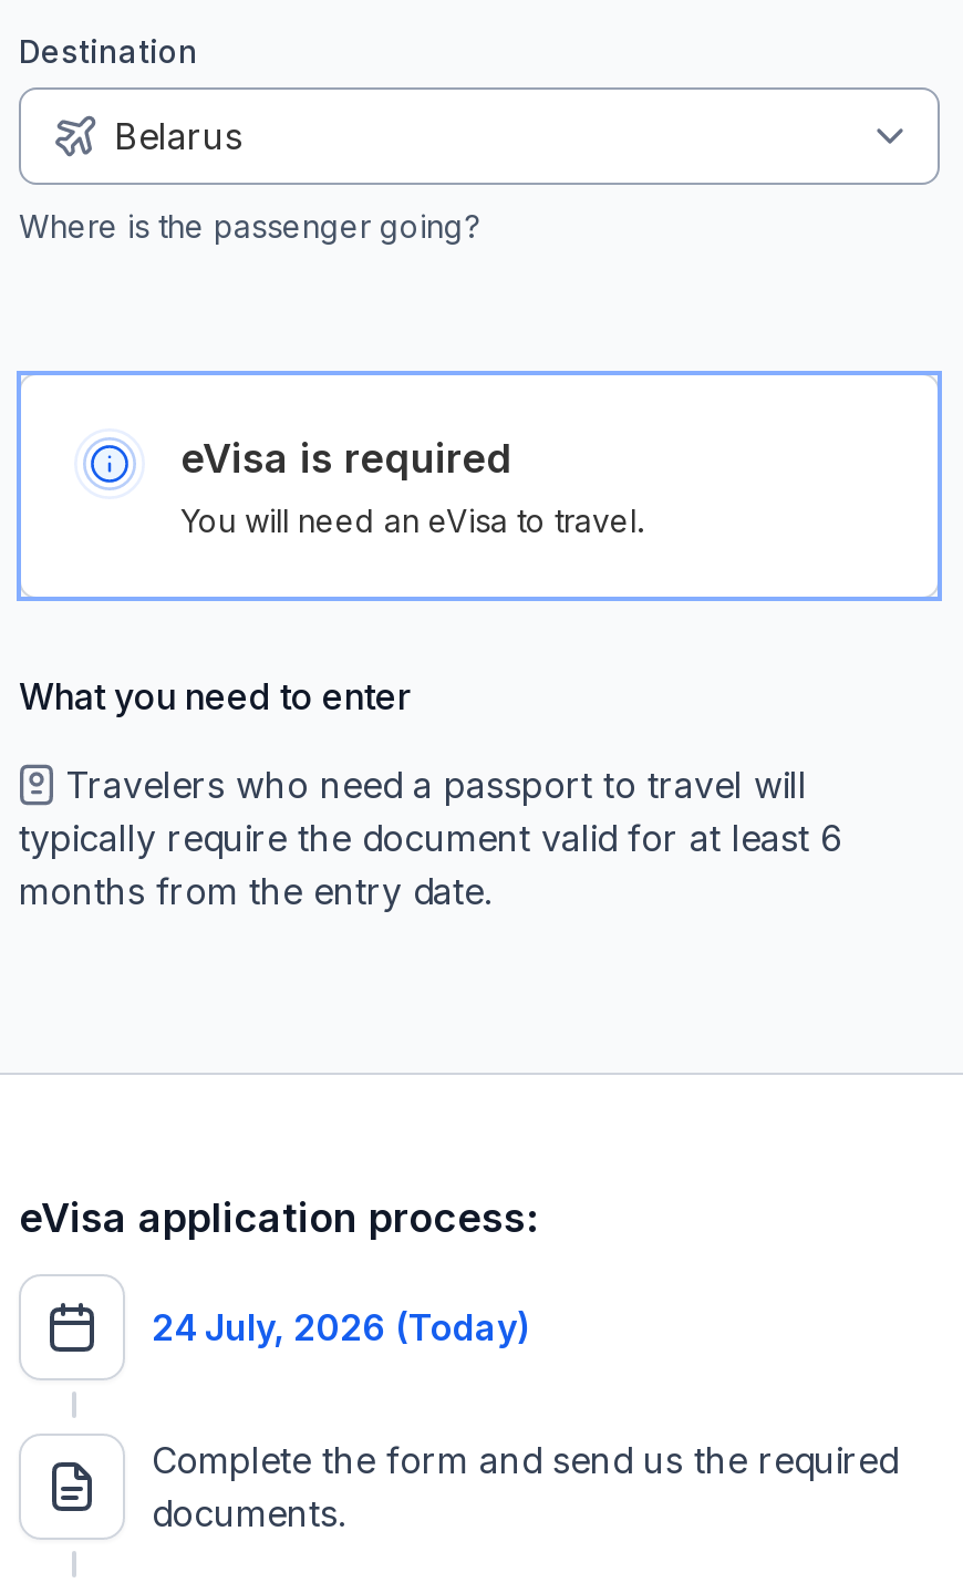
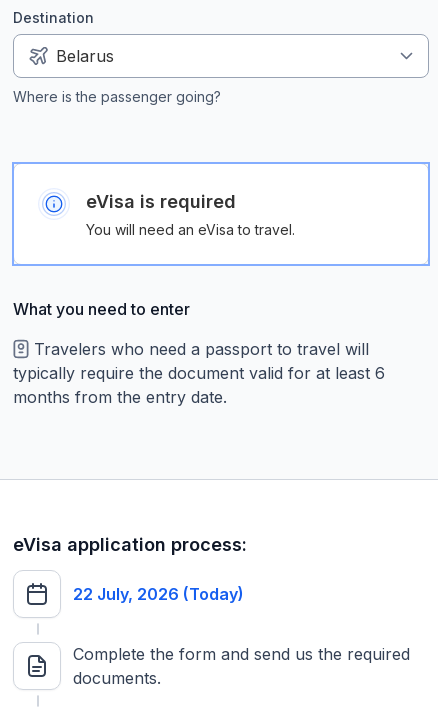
[152,1305,530,1349] 24 July, 2026 (Today) -> [73,584,244,604] 22 July, 2026 (Today)

